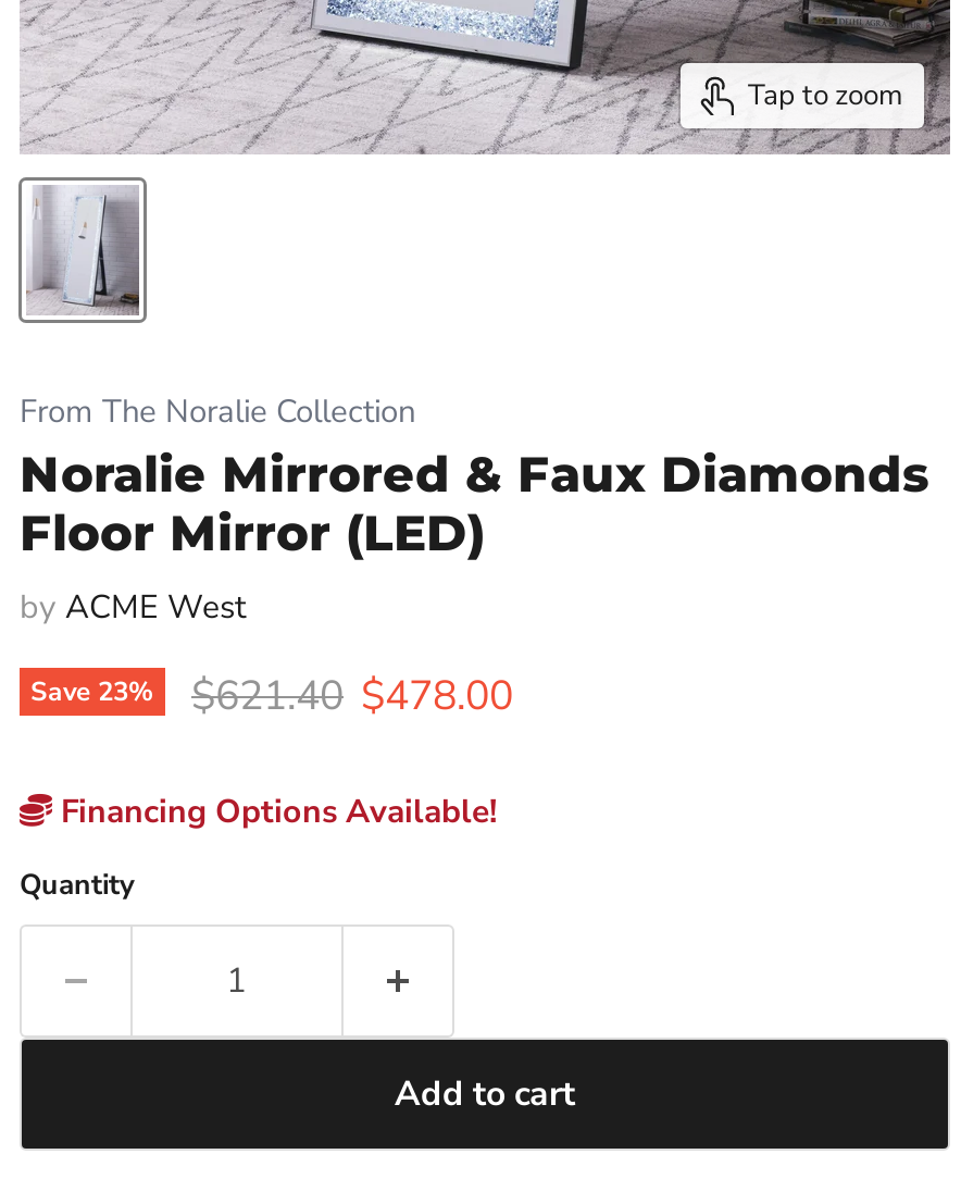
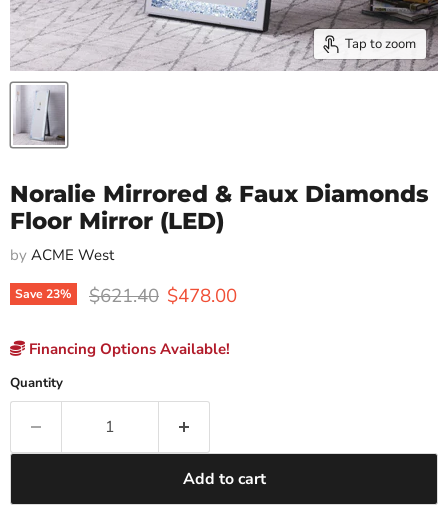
[20,389,415,433] From The Noralie Collection -> none

